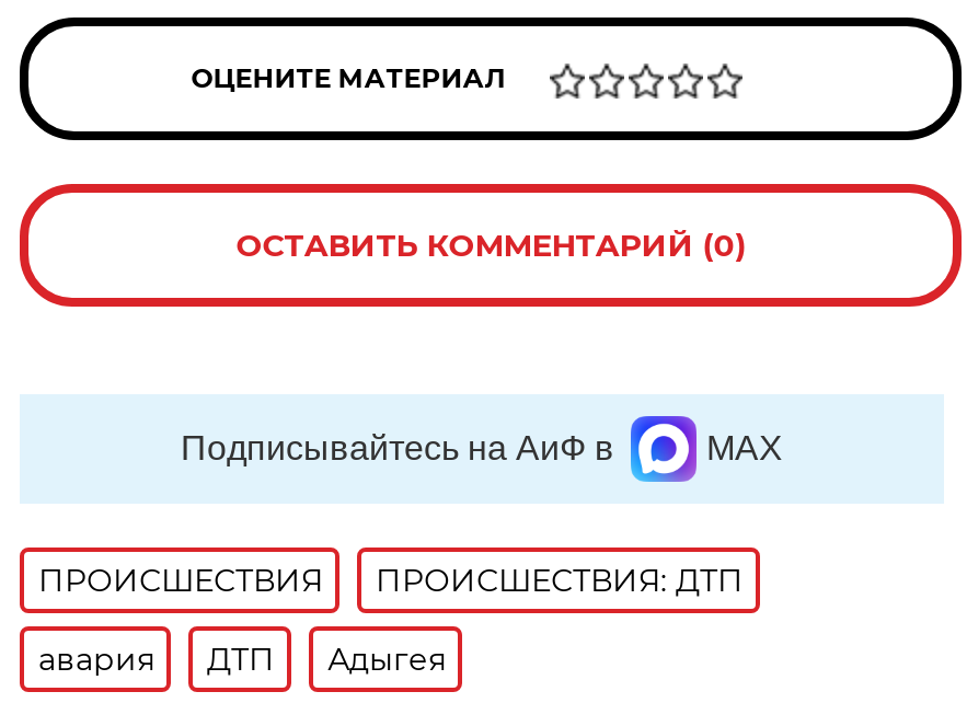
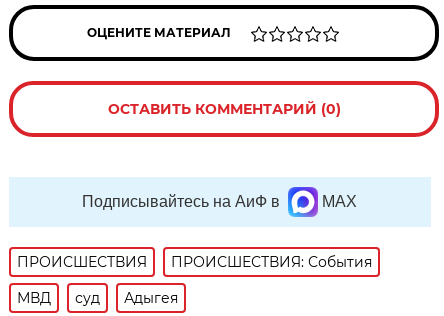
[375,561,743,600] ПРОИСШЕСТВИЯ: ДТП -> [171,253,372,271] ПРОИСШЕСТВИЯ: События
[38,639,275,679] авария | ДТП -> [17,289,100,307] МВД | суд

